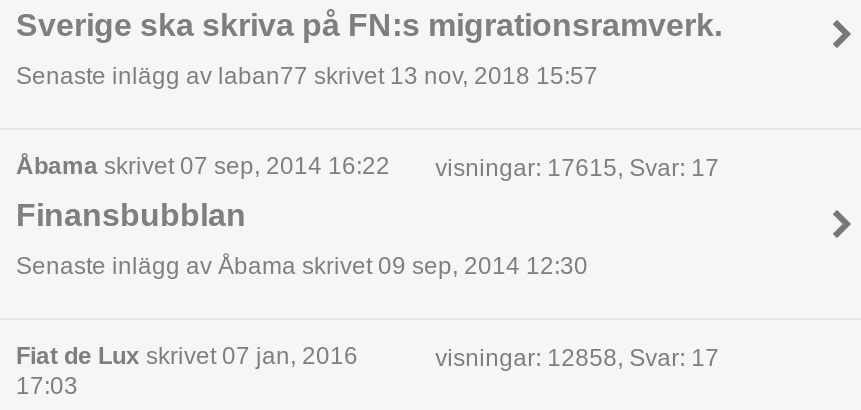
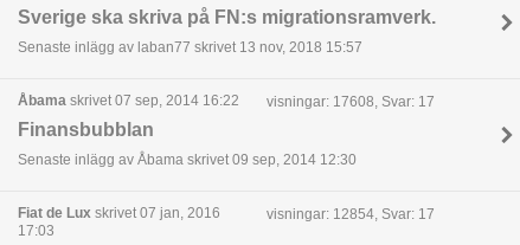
[435,154,719,182] visningar: 17615, Svar: 17 -> [266,94,434,110] visningar: 17608, Svar: 17
[435,344,719,372] visningar: 12858, Svar: 17 -> [266,206,434,222] visningar: 12854, Svar: 17

